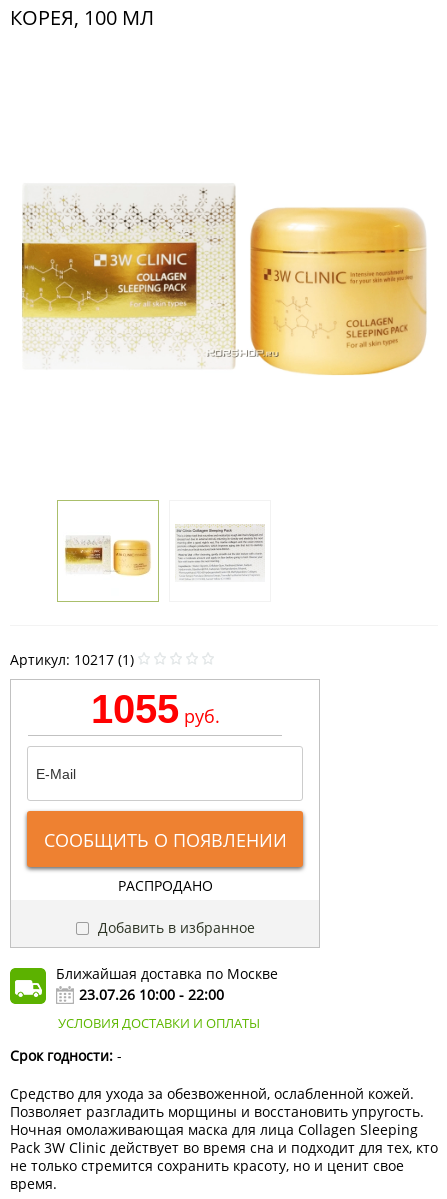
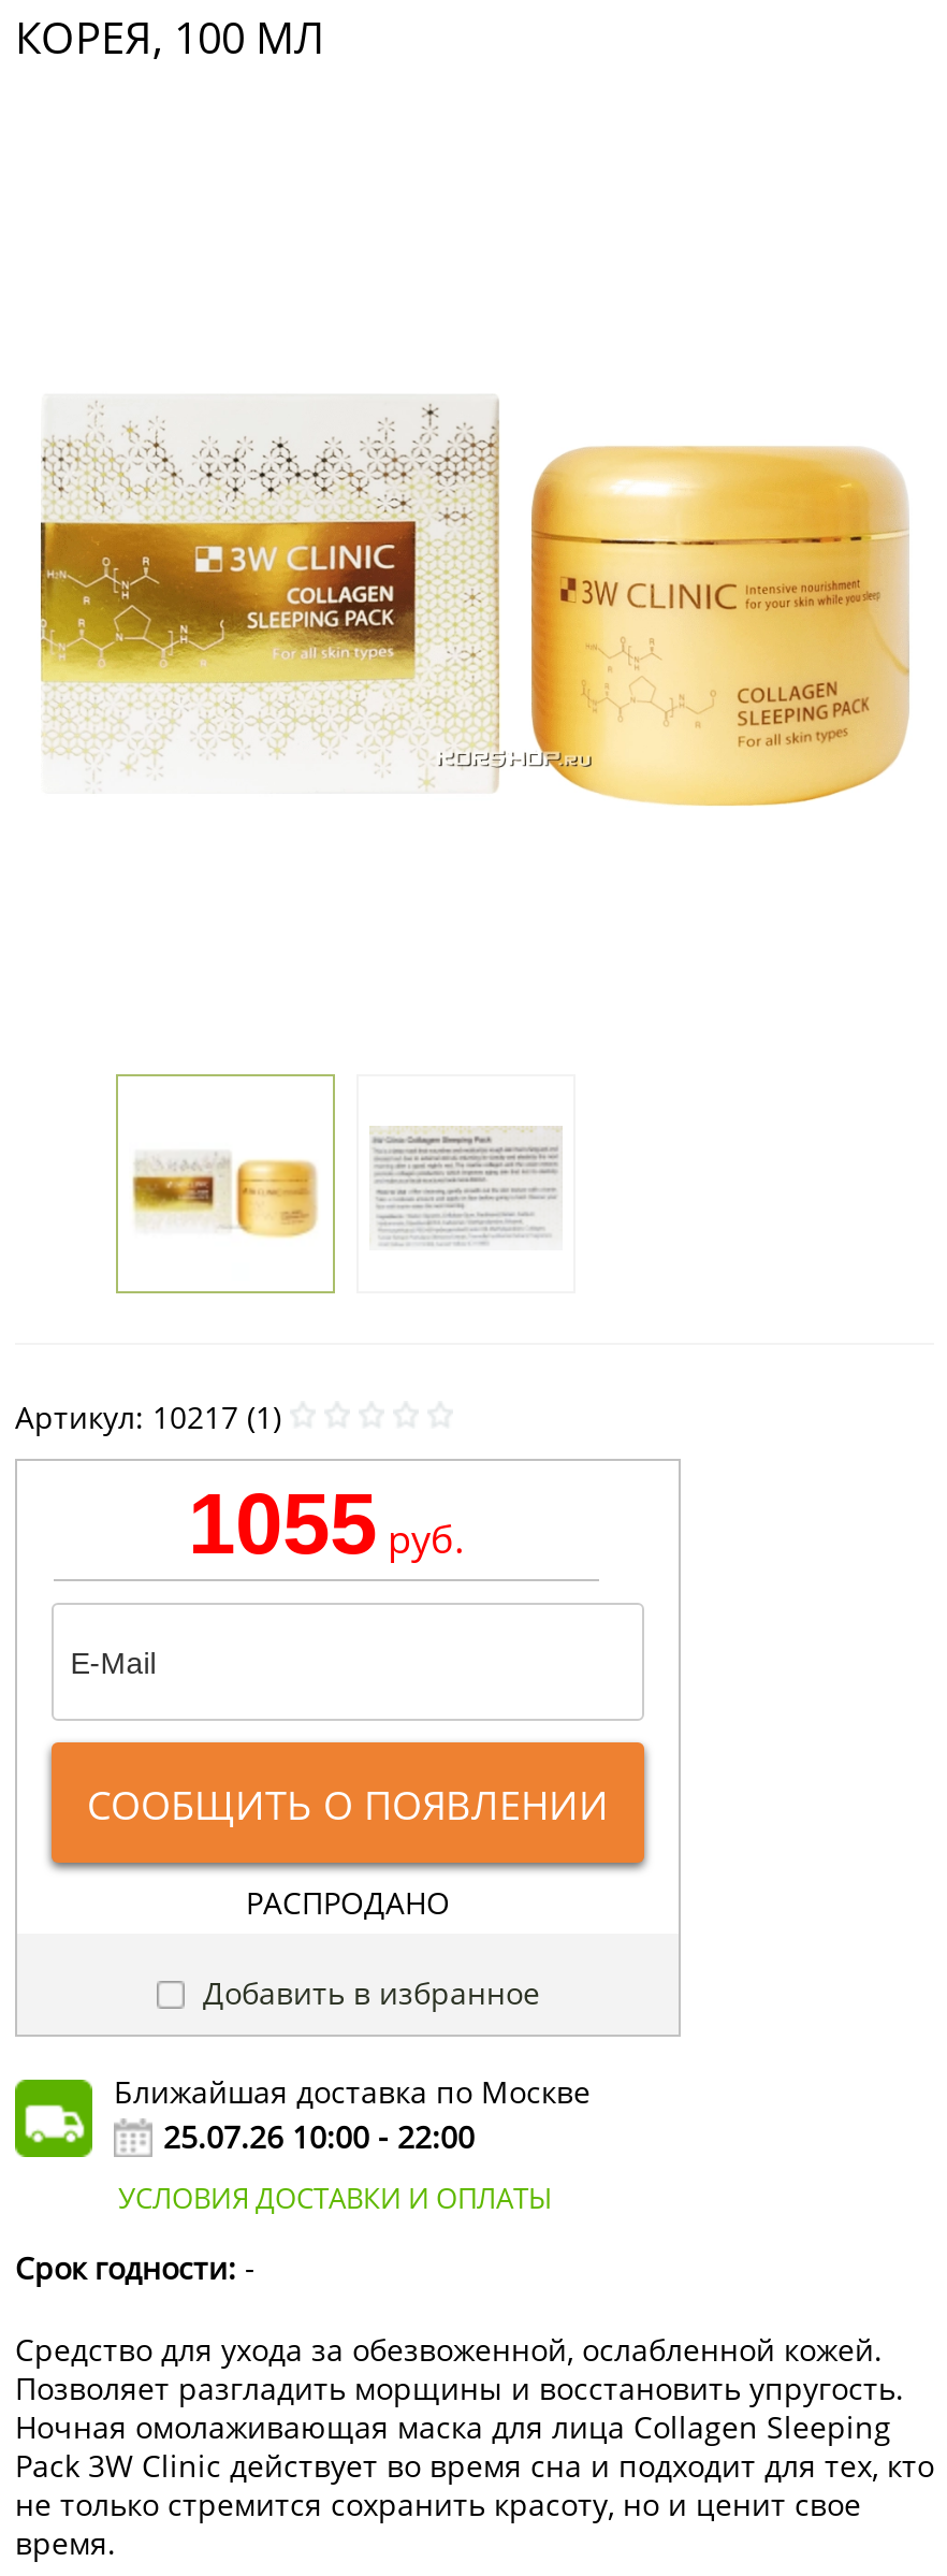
[79,985,224,1004] 23.07.26 10:00 - 22:00 -> [163,2117,475,2158] 25.07.26 10:00 - 22:00

